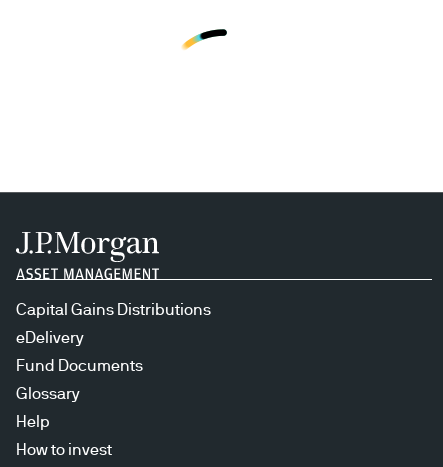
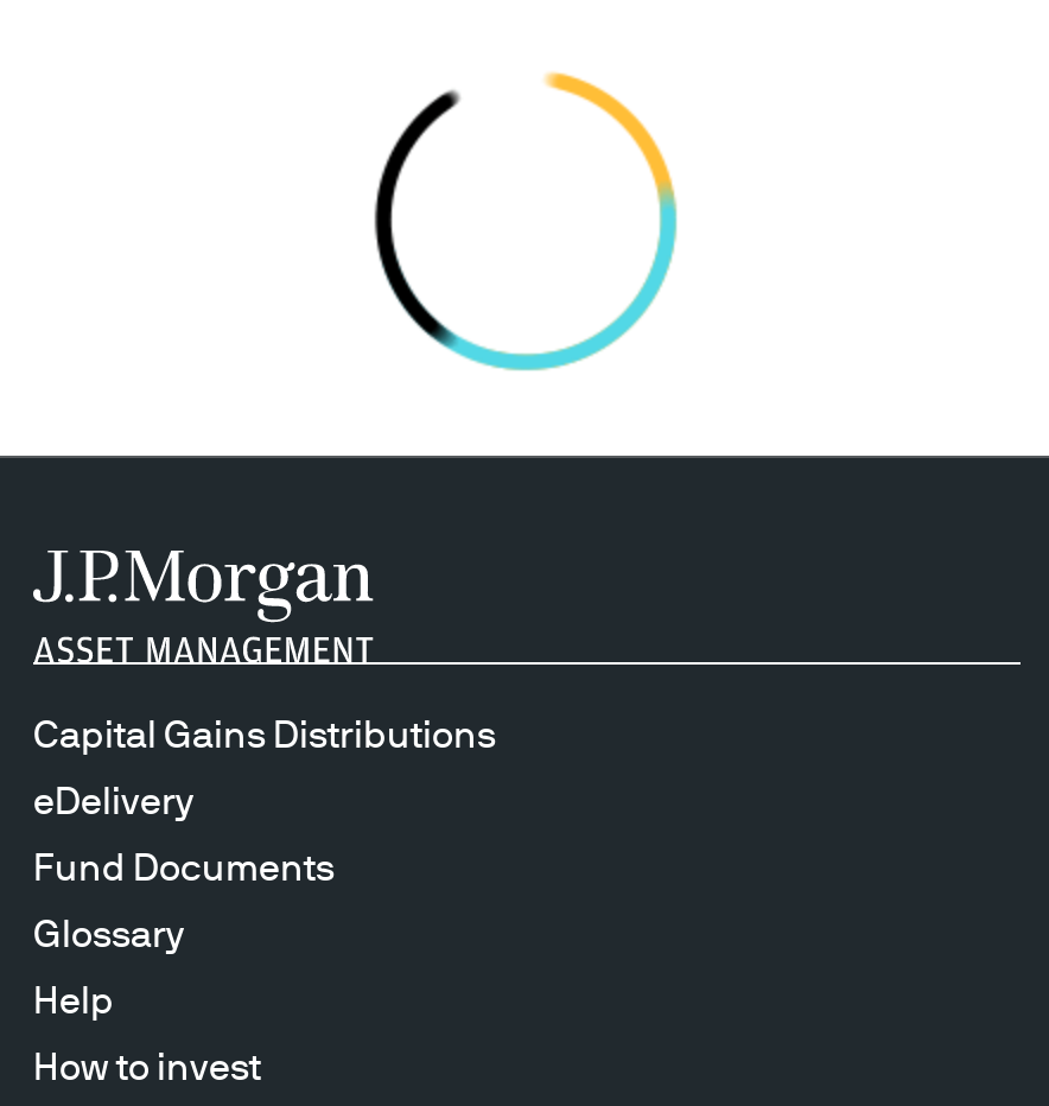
none -> [373,69,679,373] [image]

